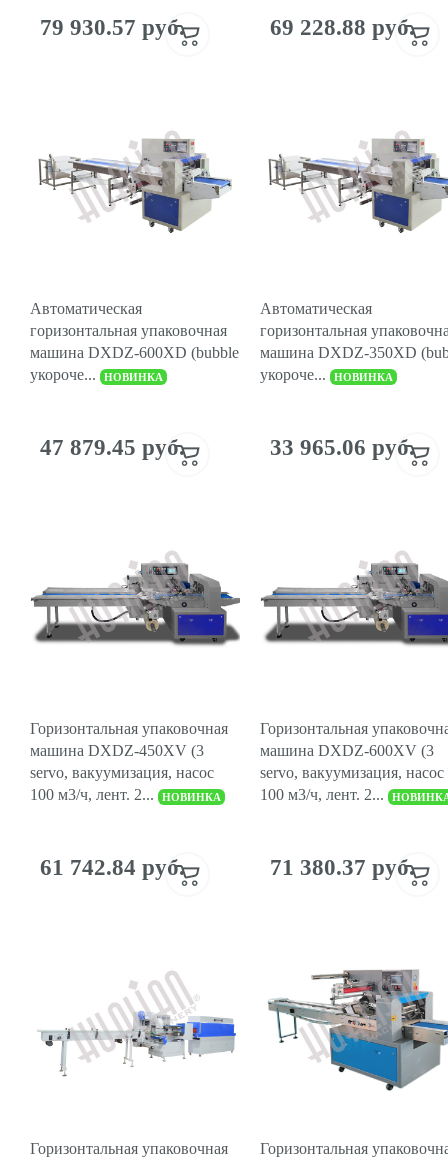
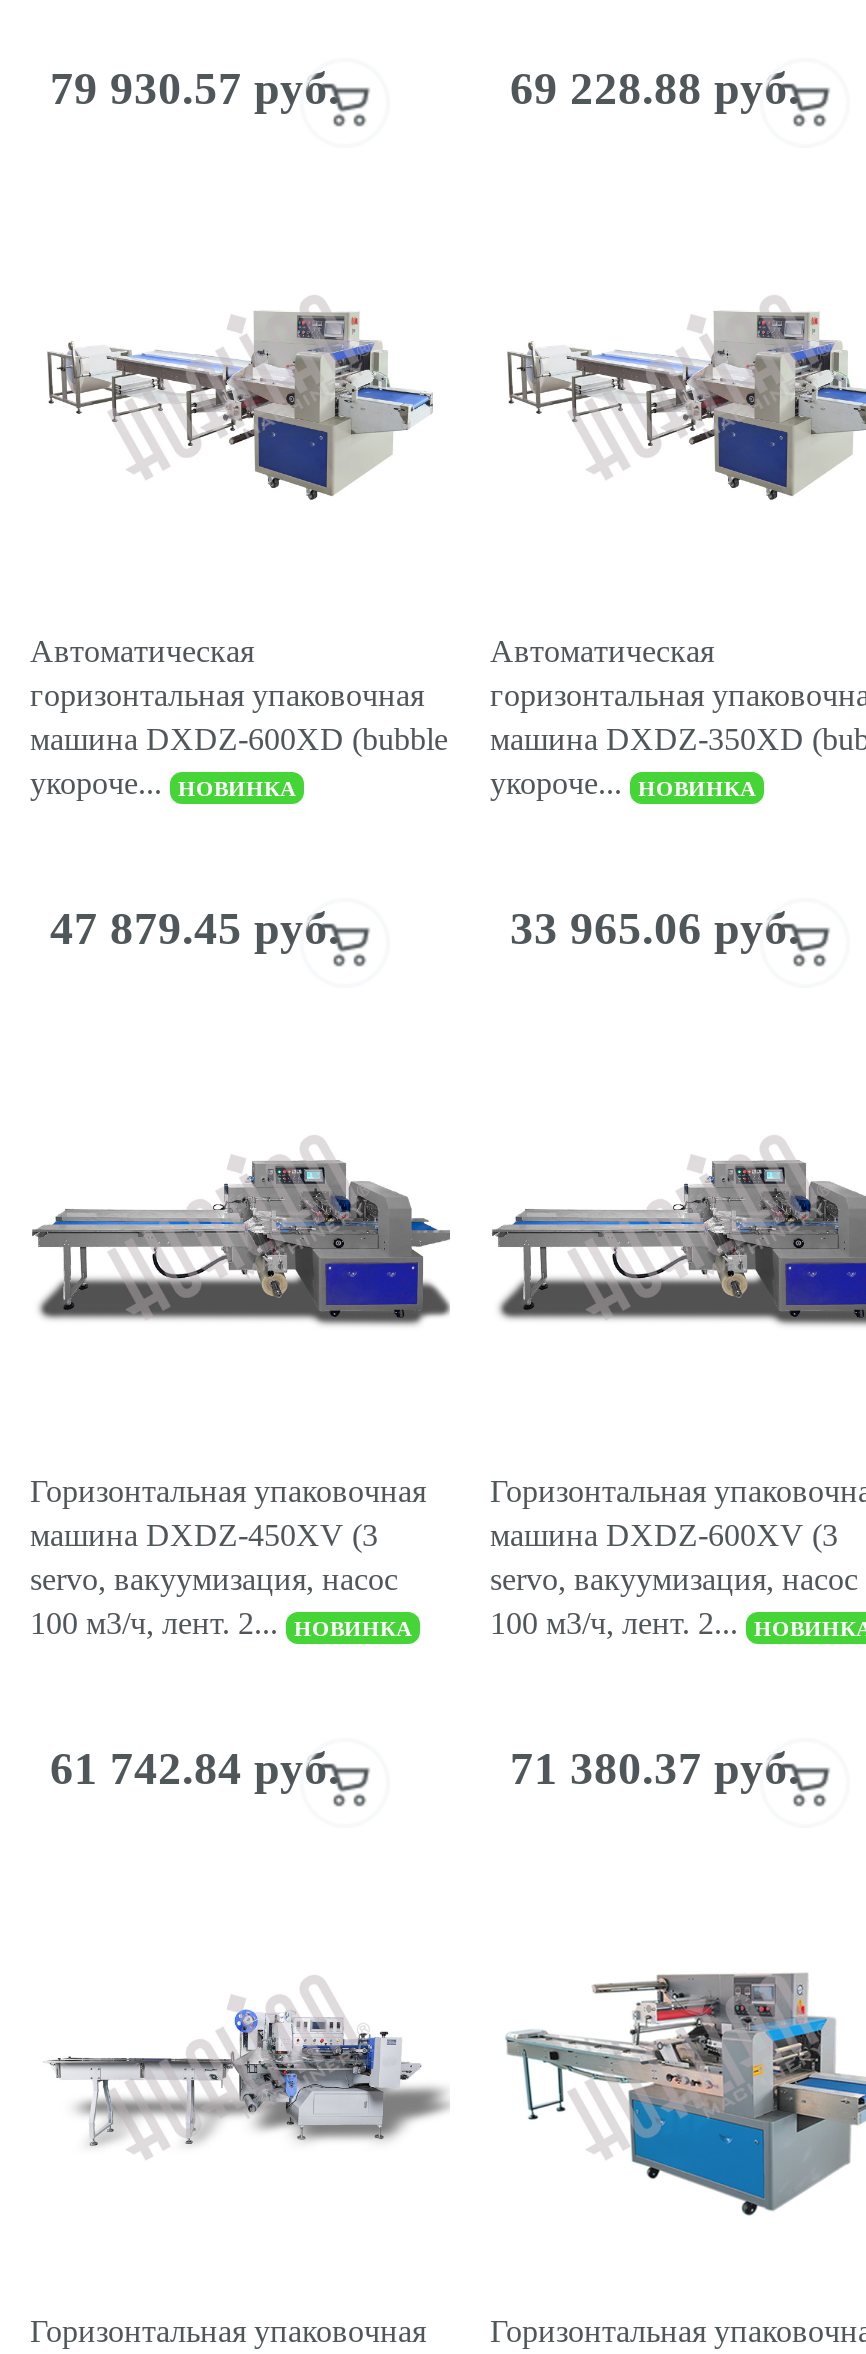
[38,988,239,1077] [image] -> [48,2008,450,2186] [image]

